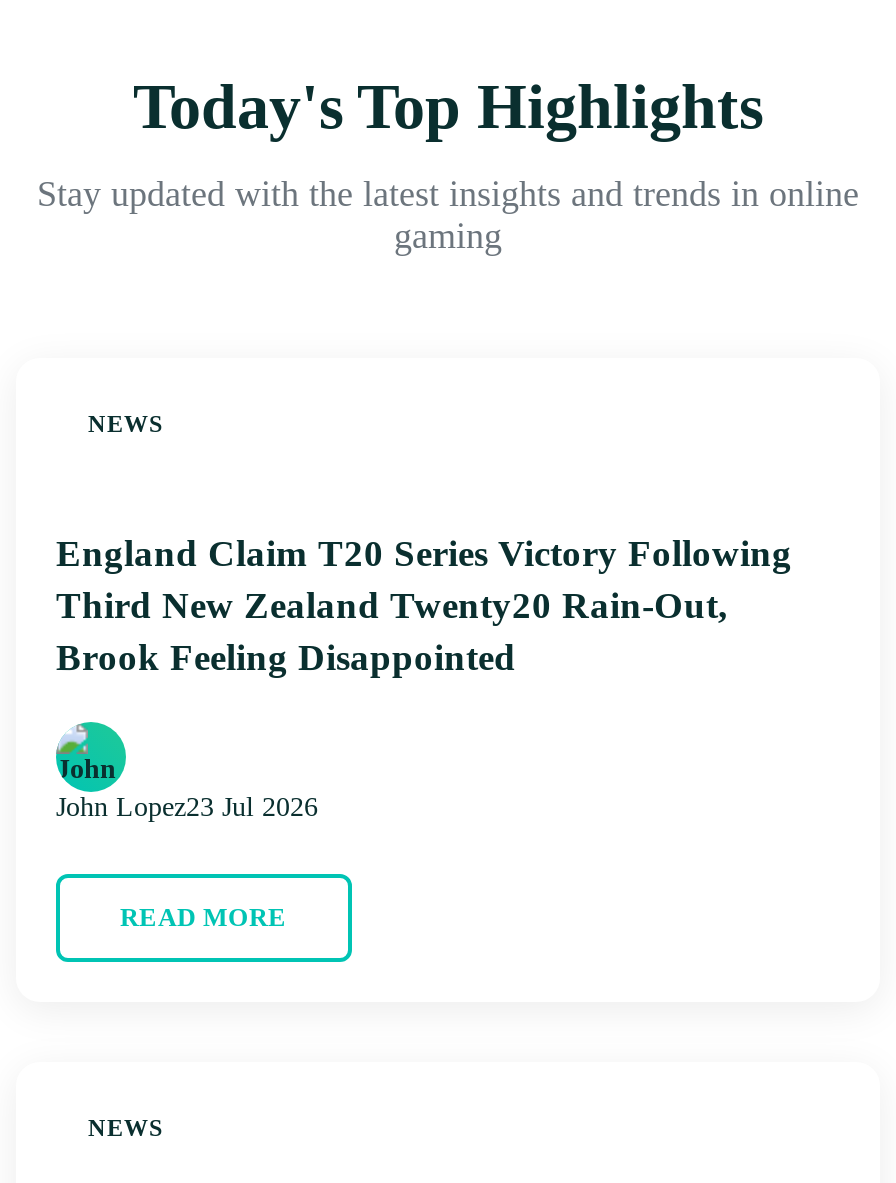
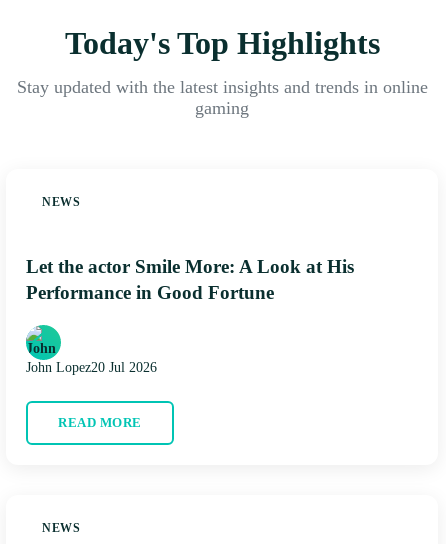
[56,532,792,678] England Claim T20 Series Victory Following | Third New Zealand Twenty20 Rain-Out, | Brook Feeling Disappointed -> [26,256,354,303] Let the actor Smile More: A Look at His | Performance in Good Fortune
[56,792,318,822] John Lopez23 Jul 2026 -> [26,360,157,375] John Lopez20 Jul 2026

